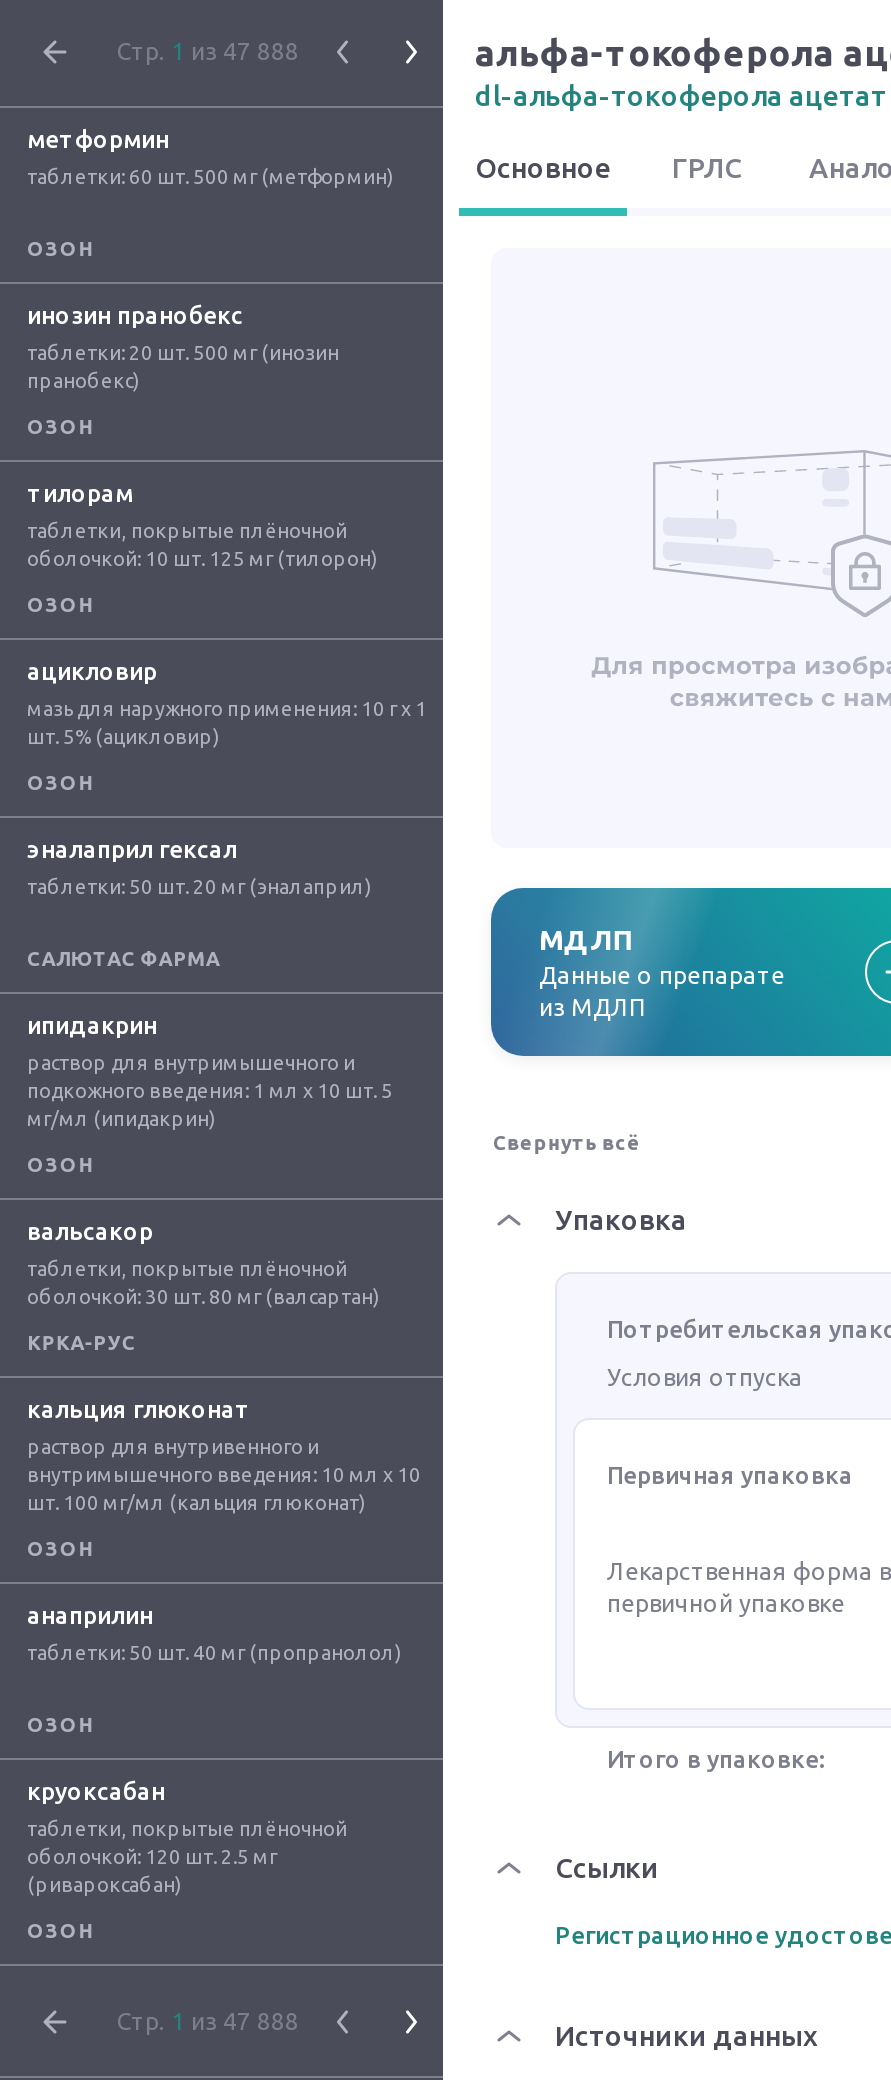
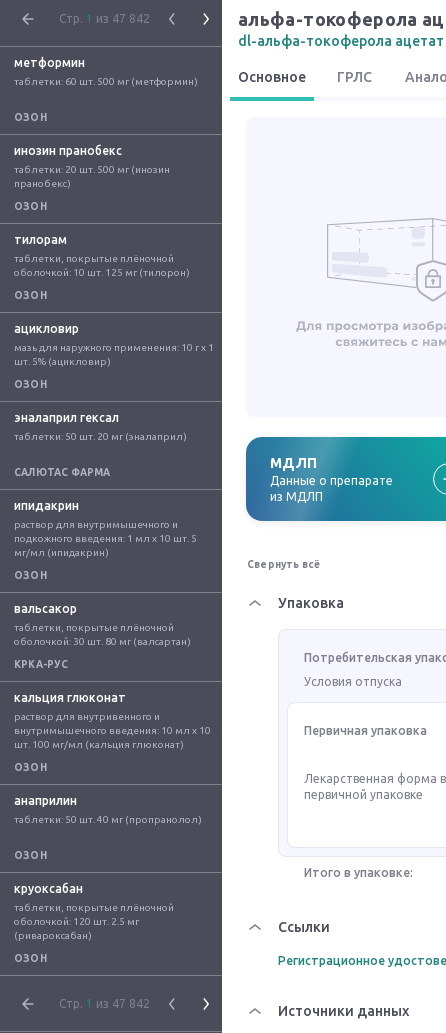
[117,38,299,64] Стр. 1 из 47 888 -> [59,12,150,25] Стр. 1 из 47 842
[117,2007,299,2033] Стр. 1 из 47 888 -> [59,996,150,1009] Стр. 1 из 47 842

